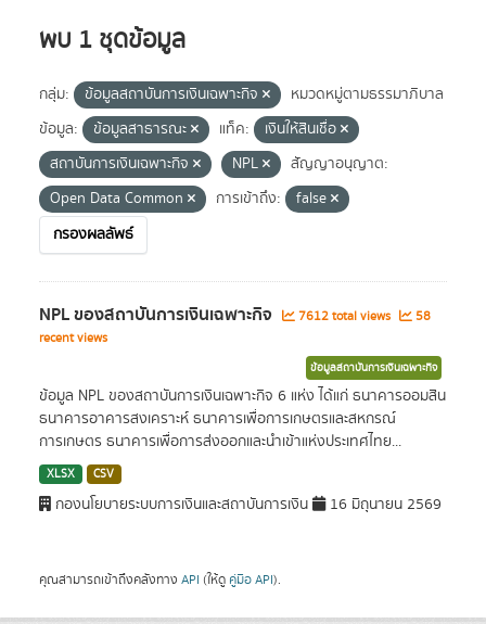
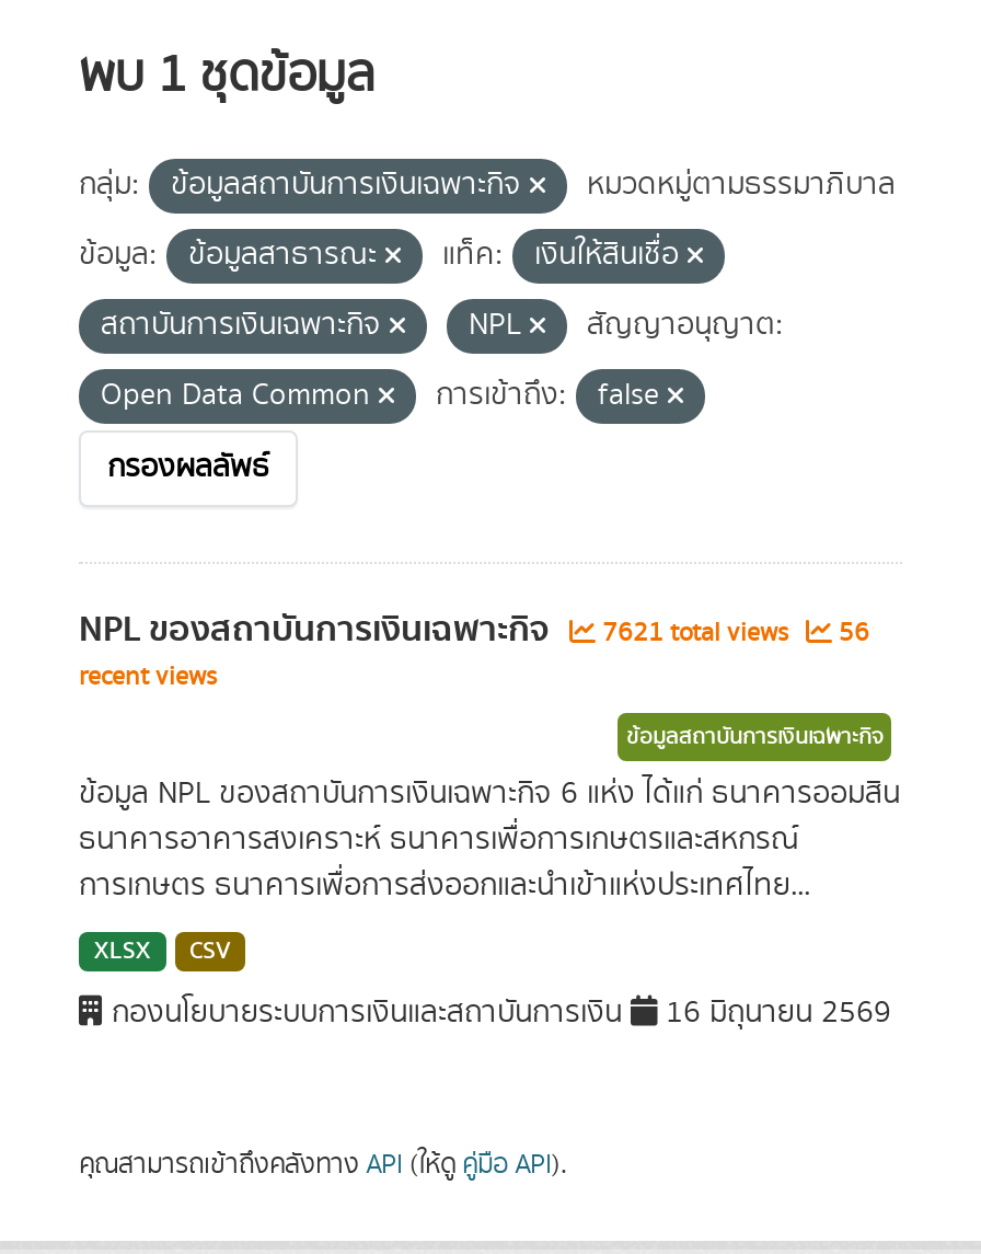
[295,307,394,326] 7612 total views -> [596,614,795,652] 7621 total views
[412,307,431,326] 58 -> [832,614,869,652] 56

